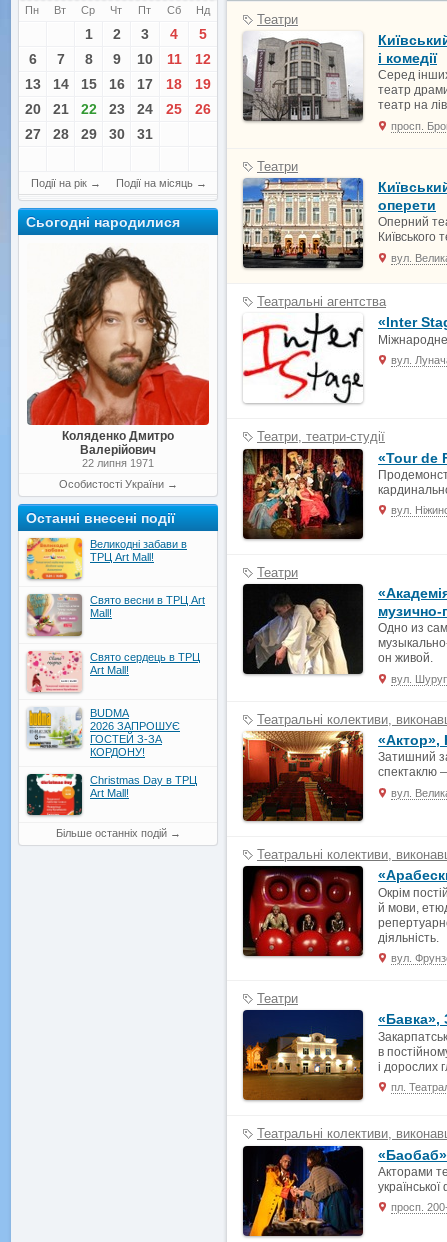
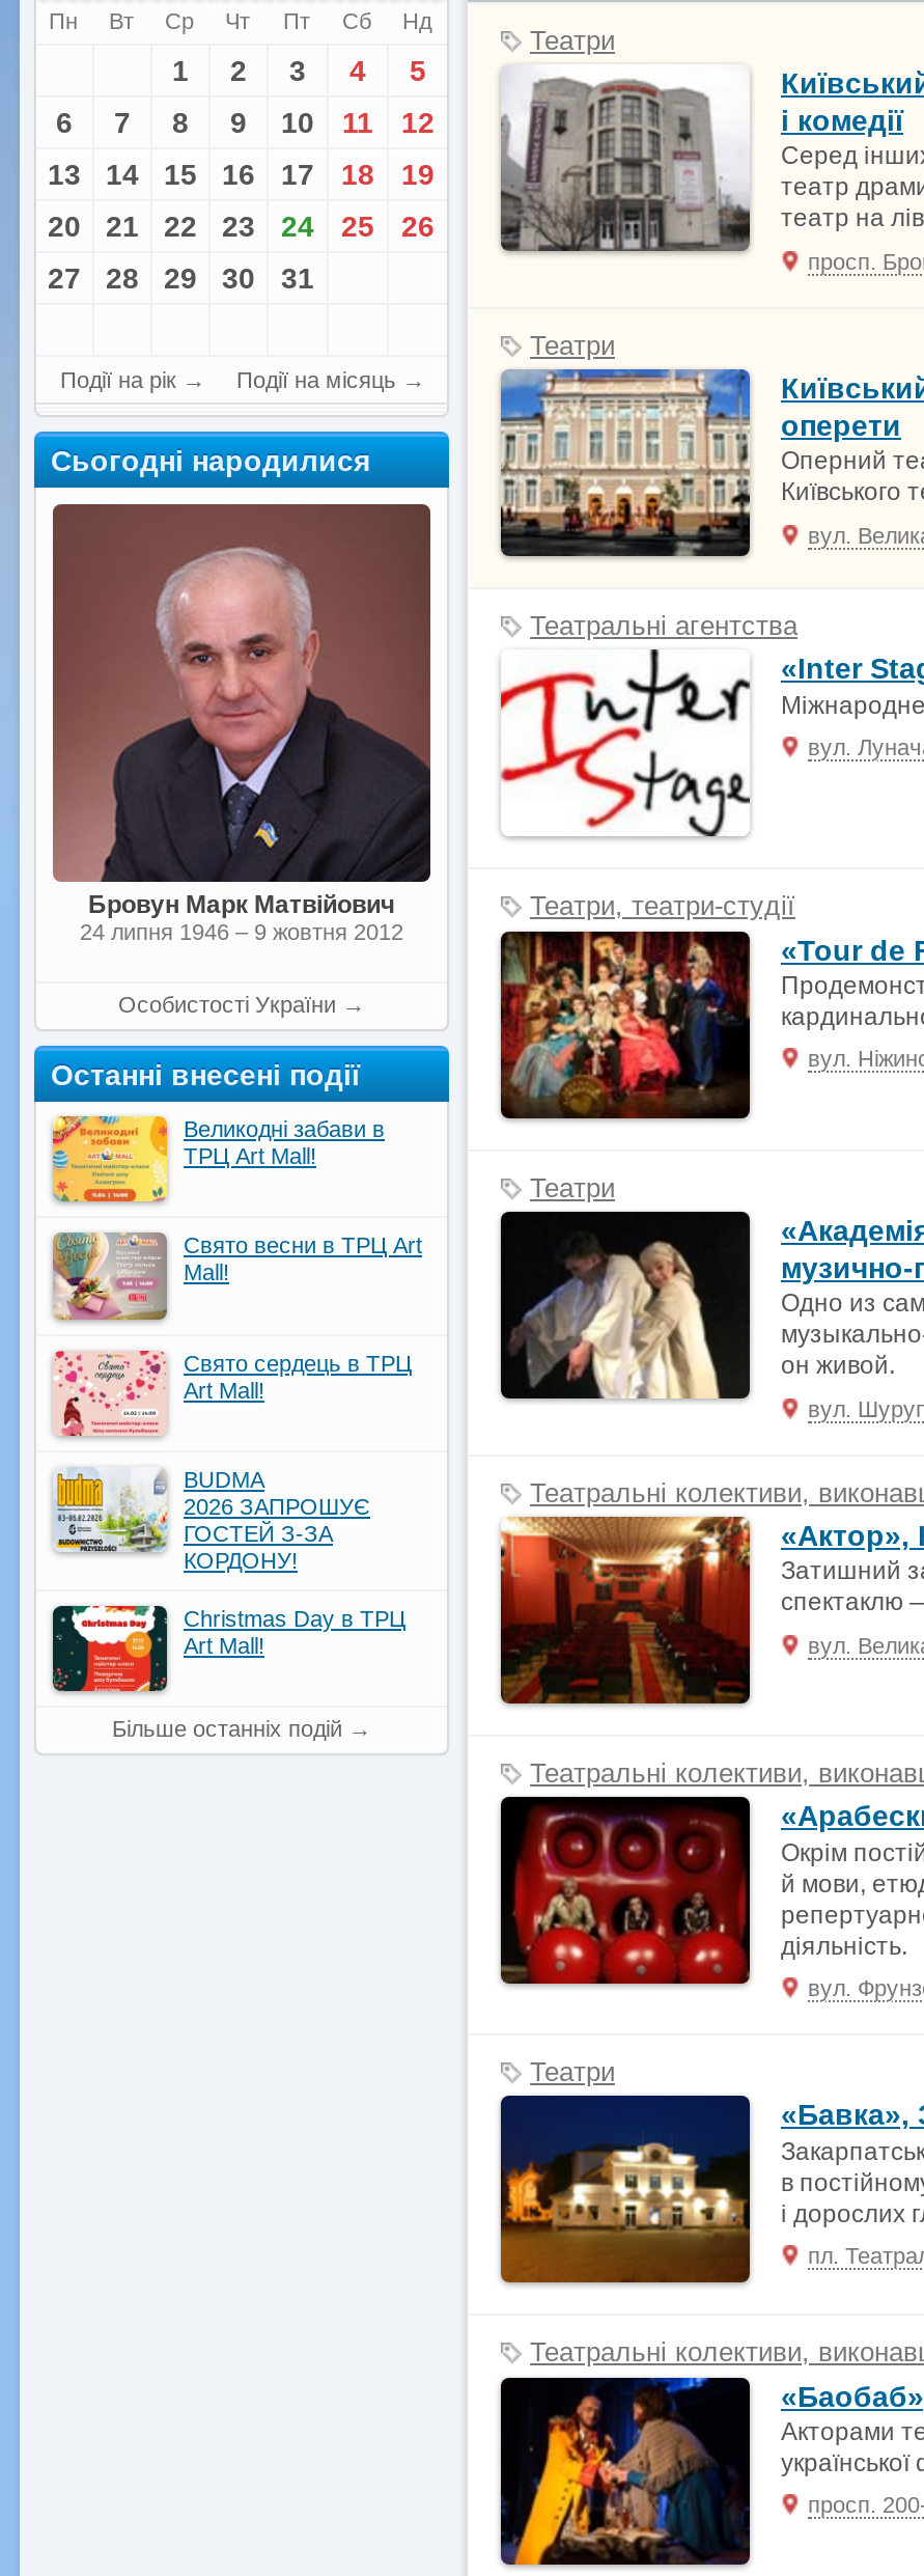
[27,243,210,469] [image] | Коляденко Дмитро | Валерійович | 22 липня 1971 -> [51,502,432,944] [image] | Бровун Марк Матвійович | 24 липня 1946 – 9 жовтня 2012

